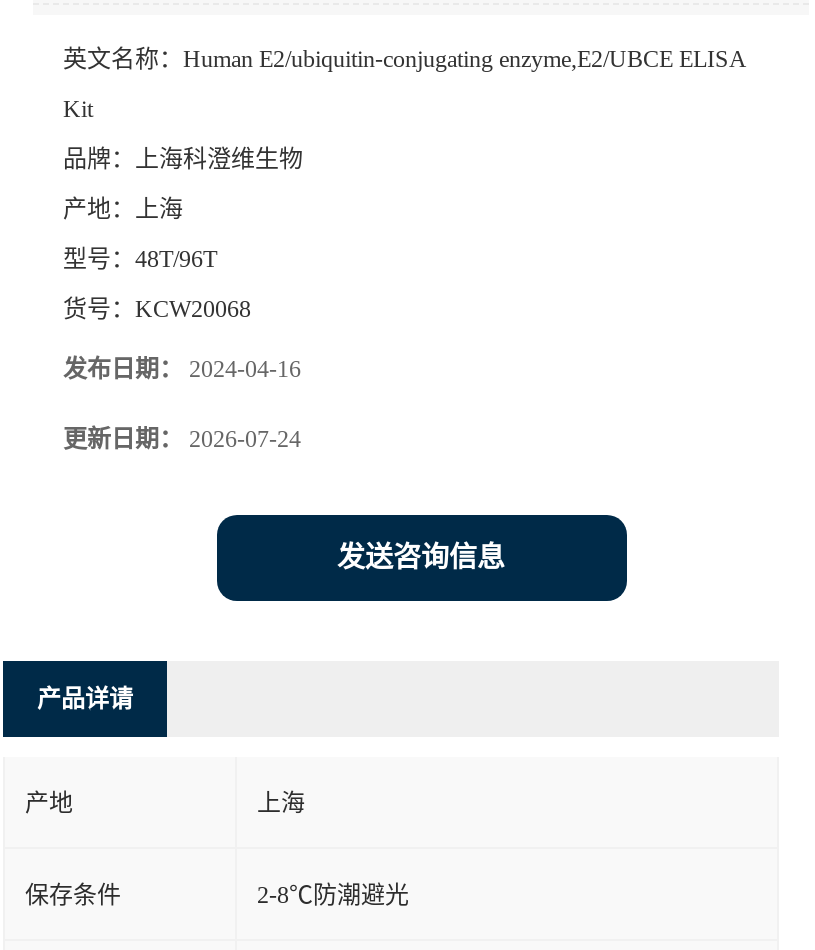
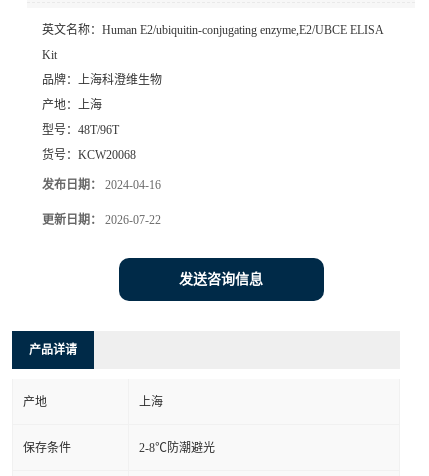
[63,424,301,452] 更新日期：2026-07-24 -> [42,213,161,227] 更新日期：2026-07-22

